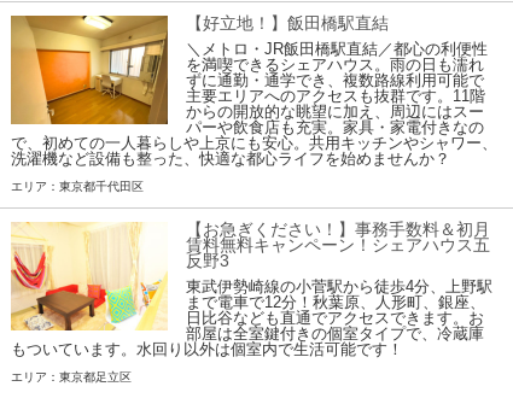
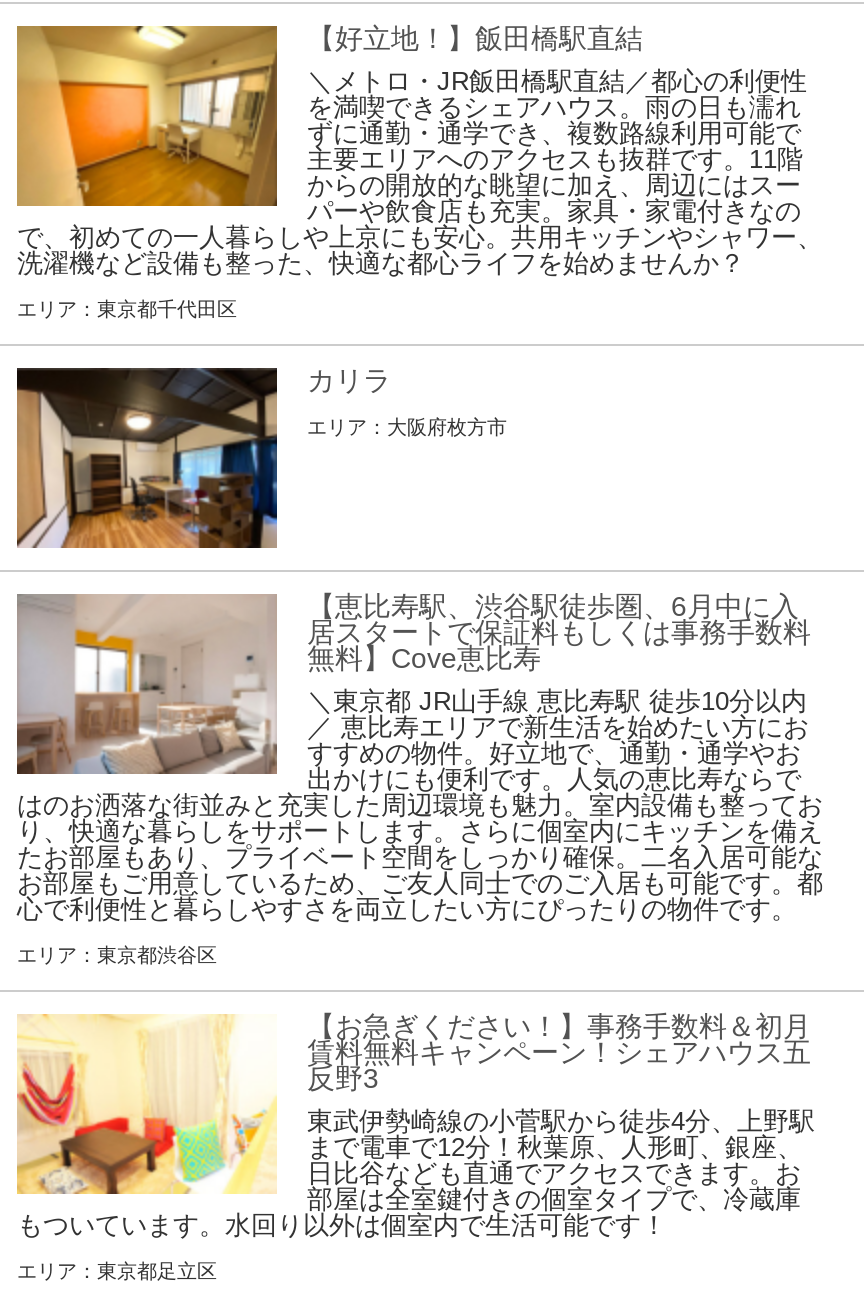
none -> [15,365,507,550] [image] | カリラ | エリア：大阪府枚方市
none -> [15,591,823,967] [image] | 【恵比寿駅、渋谷駅徒歩圏、6月中に入 | 居スタートで保証料もしくは事務手数料 | 無料】Cove恵比寿 | ＼東京都 JR山手線 恵比寿駅 徒歩10分以内 | ／ 恵比寿エリアで新生活を始めたい方にお | すすめの物件。好立地で、通勤・通学やお | 出かけにも便利です。人気の恵比寿ならで | はのお洒落な街並みと充実した周辺環境も魅力。室内設備も整ってお | り、快適な暮らしをサポートします。さらに個室内にキッチンを備え | たお部屋もあり、プライベート空間をしっかり確保。二名入居可能な | お部屋もご用意しているため、ご友人同士でのご入居も可能です。都 | 心で利便性と暮らしやすさを両立したい方にぴったりの物件です。 | エリア：東京都渋谷区

